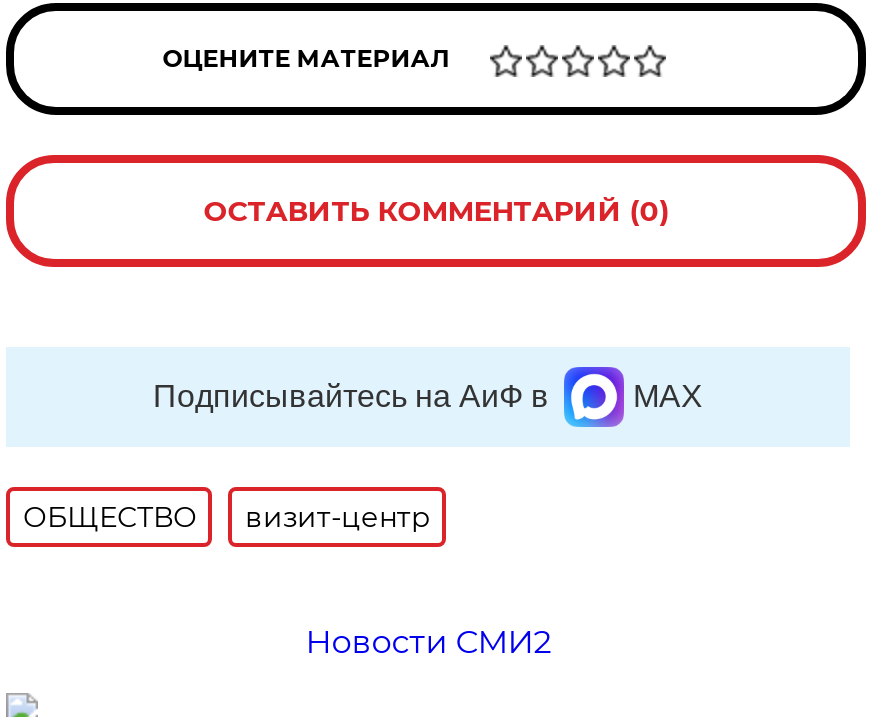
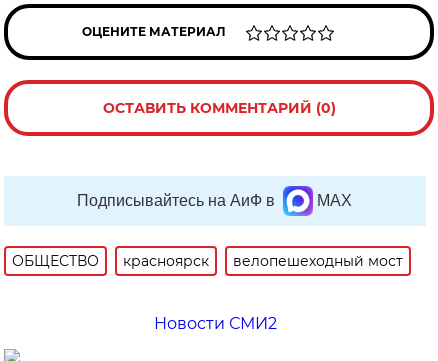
[245,500,431,536] визит-центр -> [123,252,403,270] красноярск | велопешеходный мост

